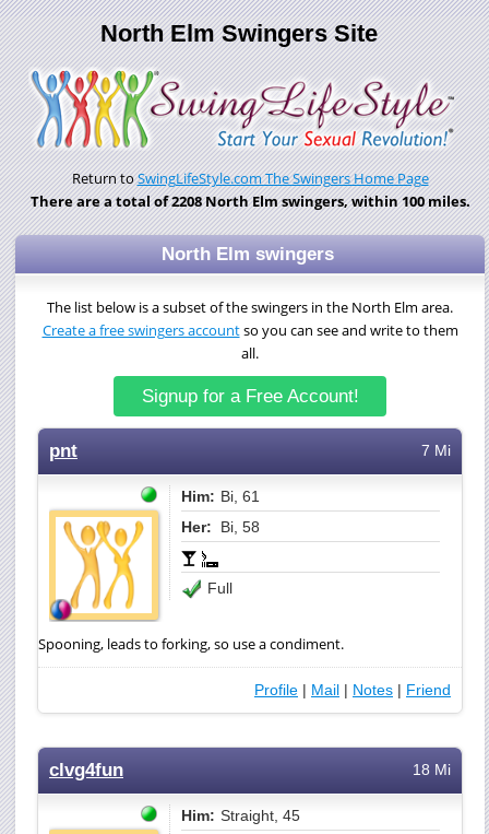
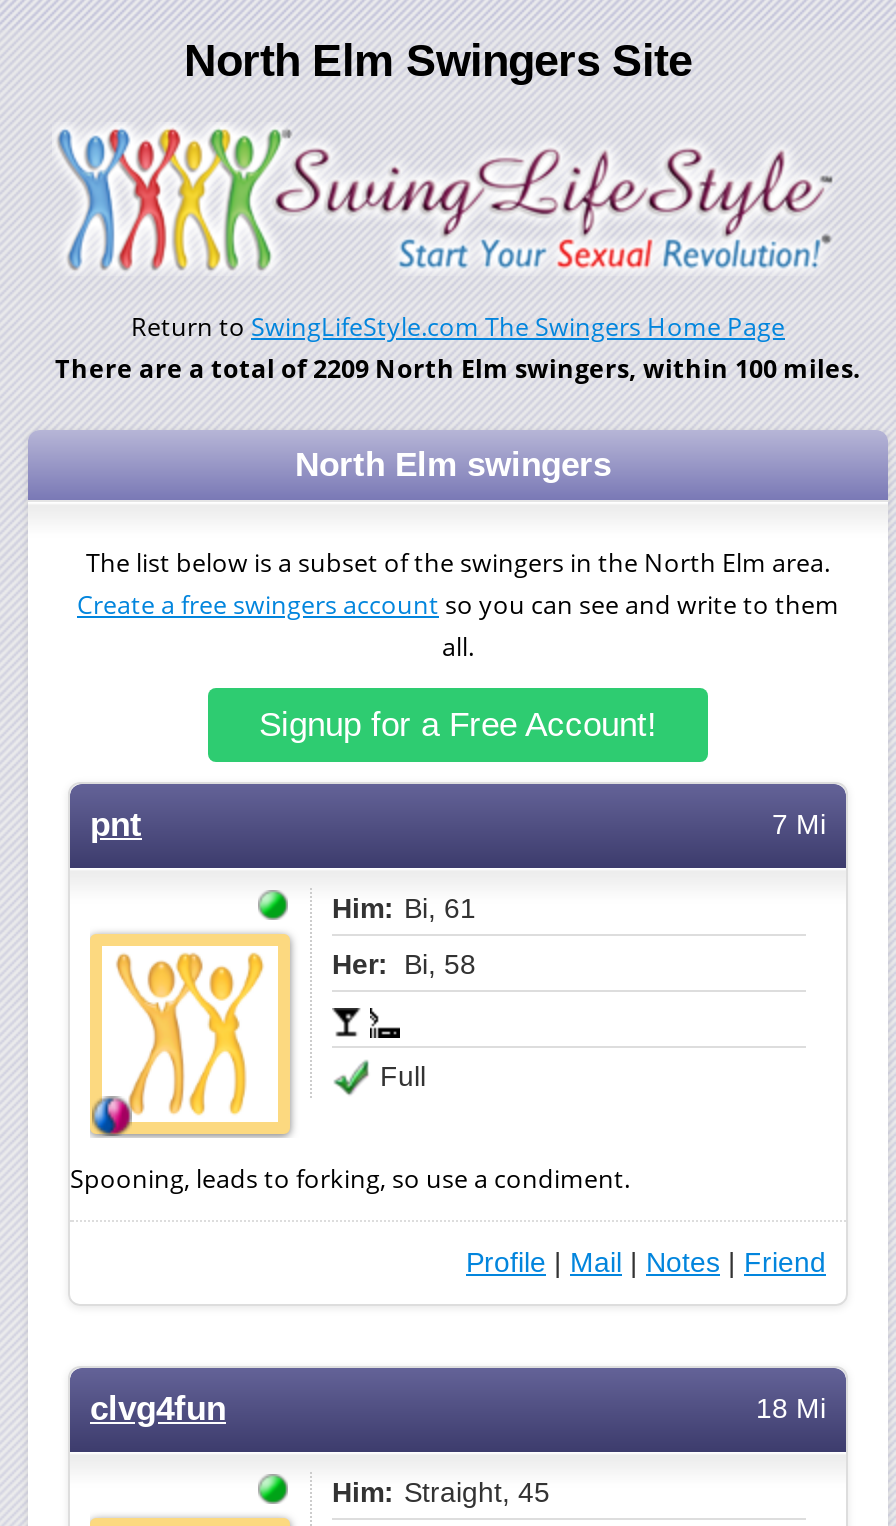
[30,192,470,211] There are a total of 2208 North Elm swingers, within 100 miles. -> [55,352,861,386] There are a total of 2209 North Elm swingers, within 100 miles.

